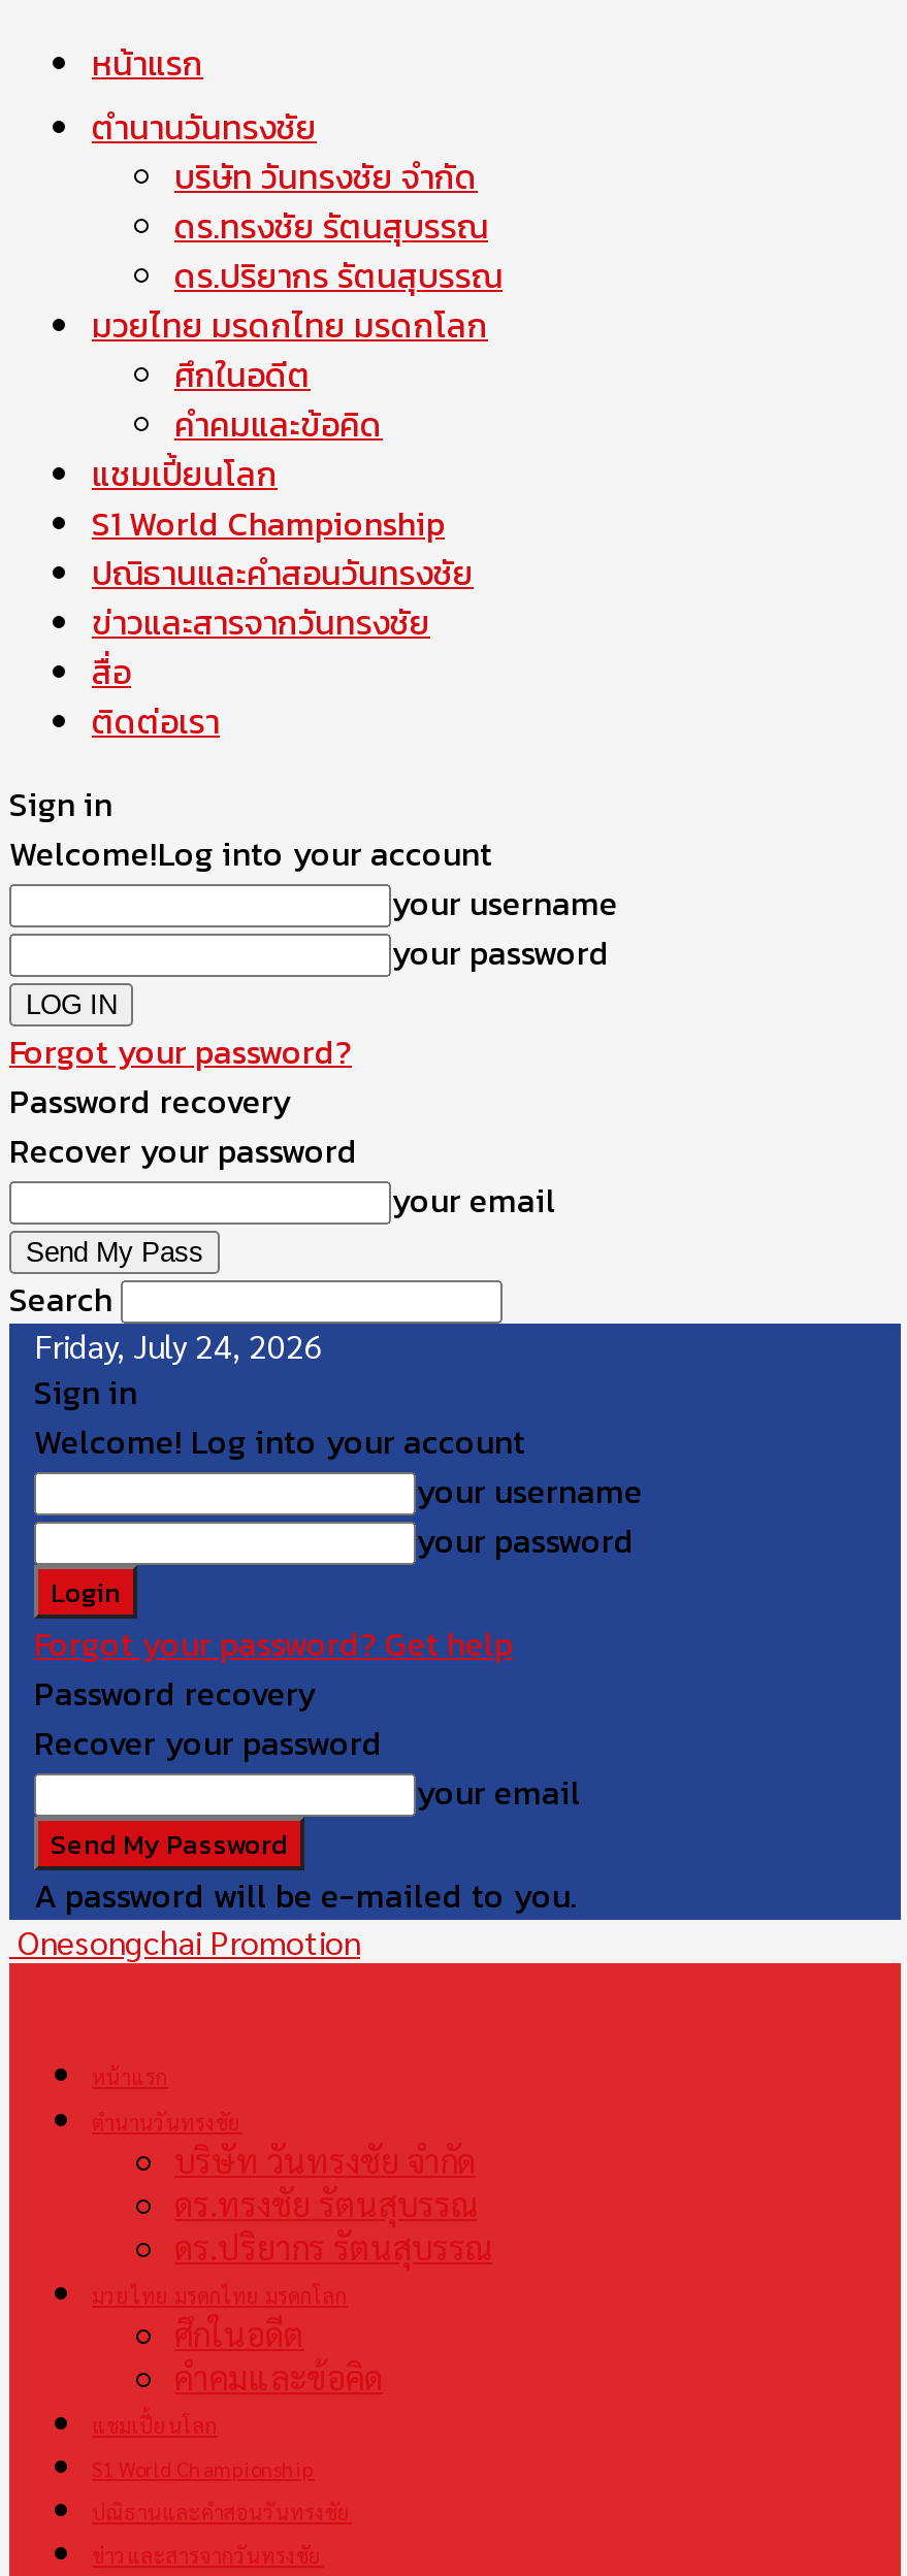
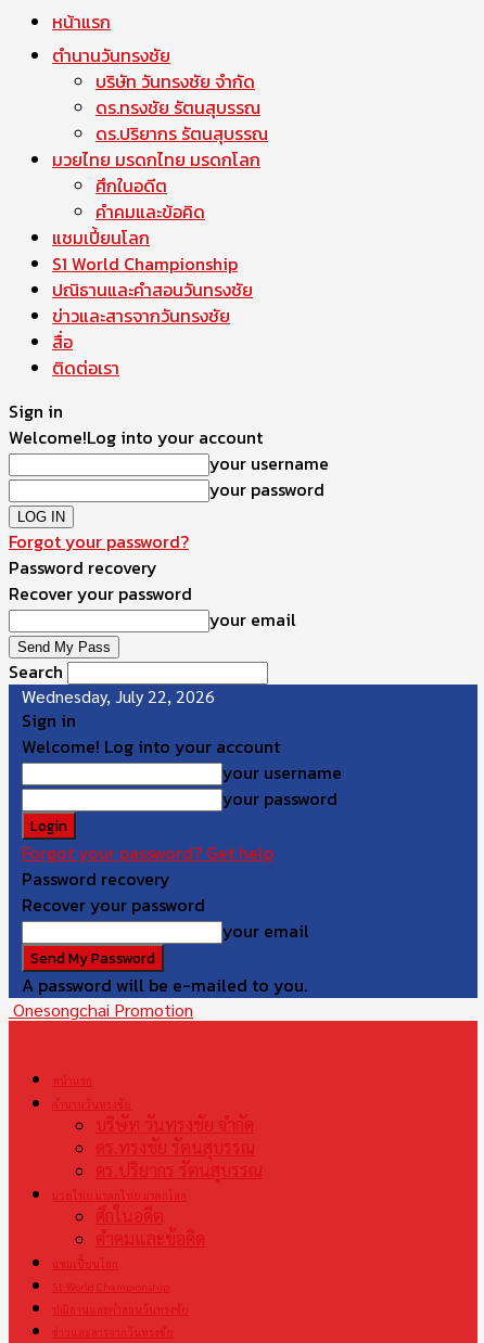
[34,1324,323,1367] Friday, July 24, 2026 -> [22,685,215,707] Wednesday, July 22, 2026

